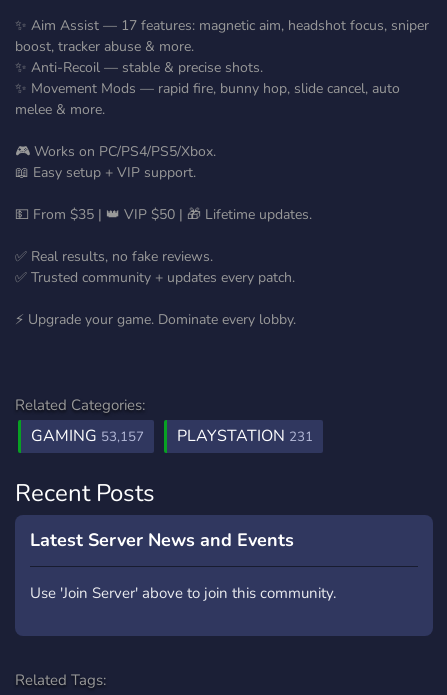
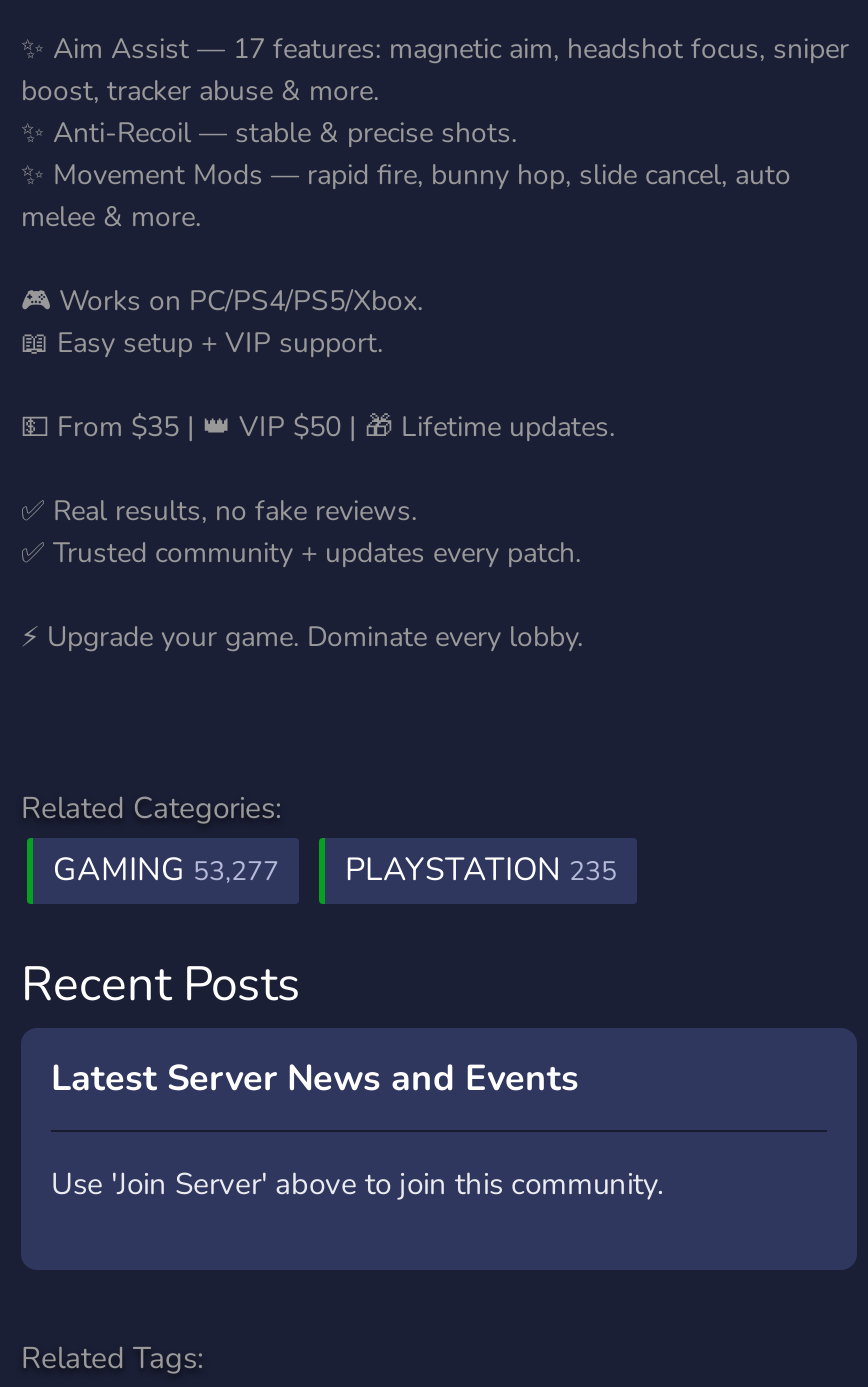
[31,425,144,447] GAMING 53,157 -> [53,848,279,892] GAMING 53,277
[177,425,313,447] PLAYSTATION 231 -> [345,848,617,892] PLAYSTATION 235

